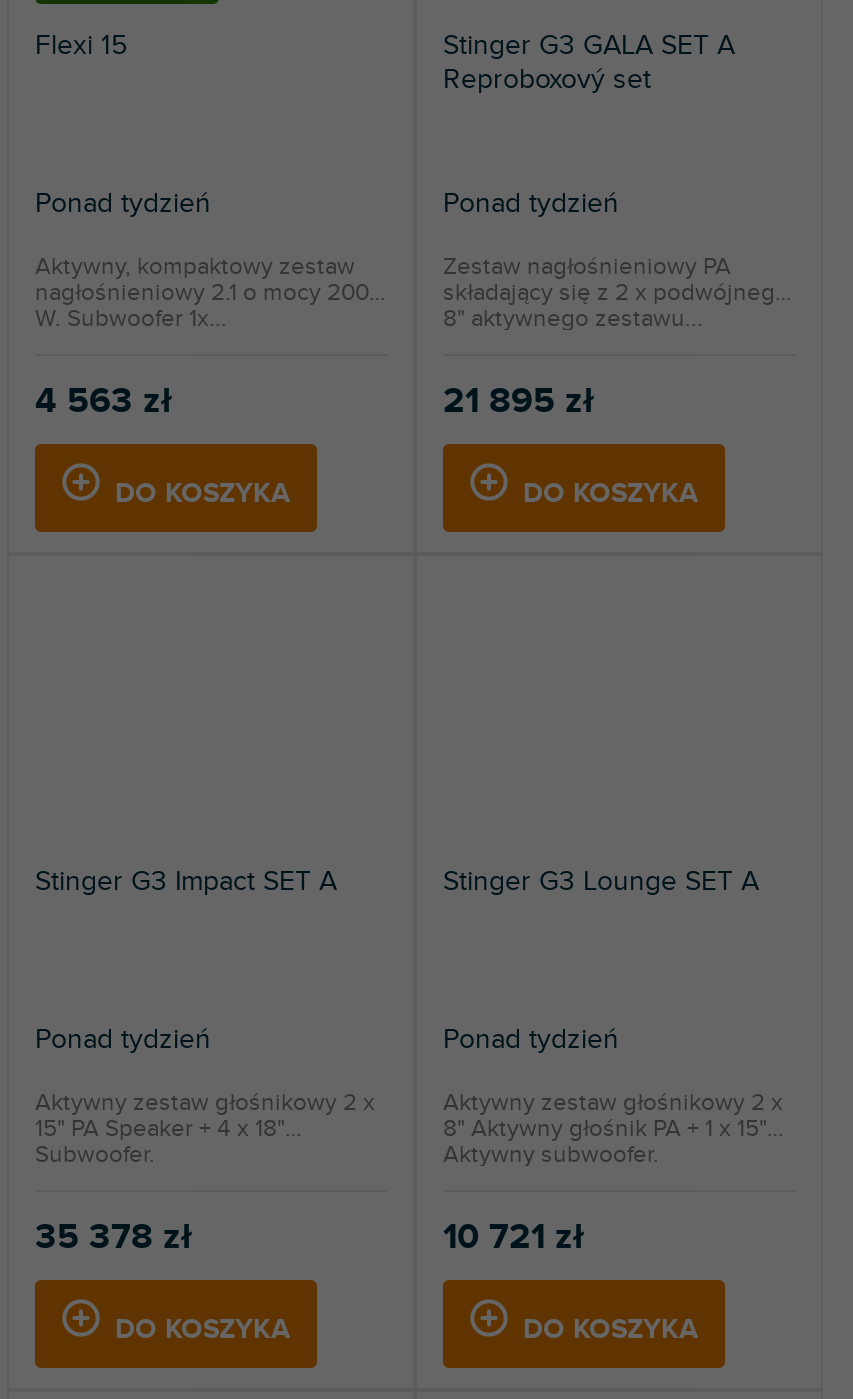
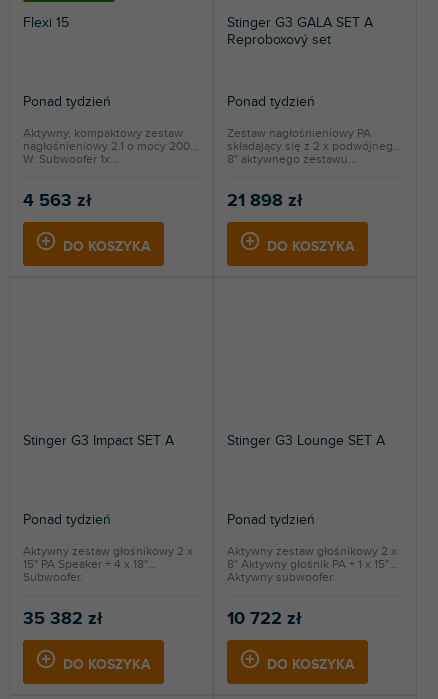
[443,380,595,424] 21 895 zł -> [227,190,303,212] 21 898 zł
[35,1216,193,1260] 35 378 zł -> [23,608,103,630] 35 382 zł
[443,1216,585,1260] 10 721 zł -> [227,608,302,630] 10 722 zł

